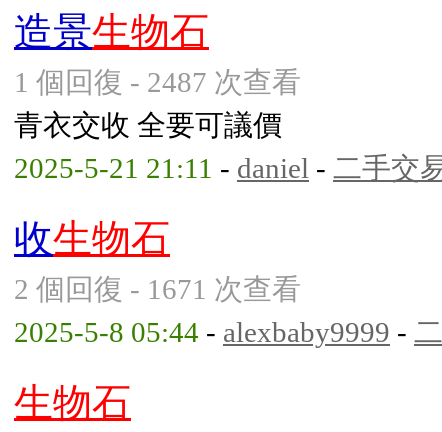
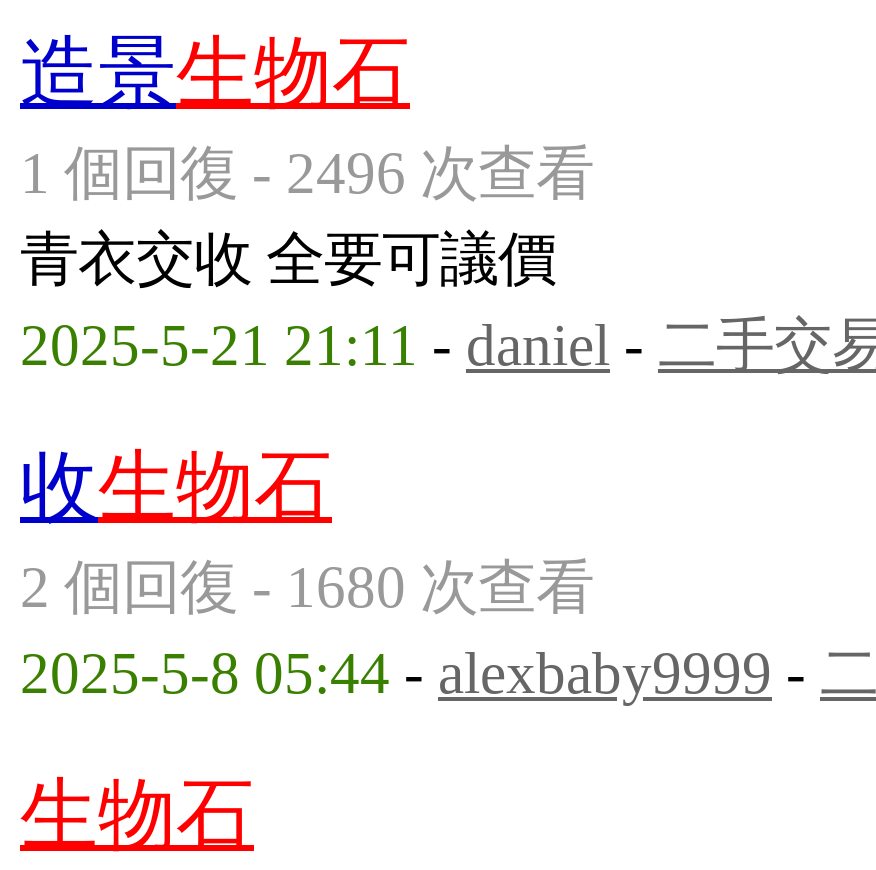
[14,66,301,98] 1 個回復 - 2487 次查看 -> [20,141,594,205] 1 個回復 - 2496 次查看
[14,273,301,305] 2 個回復 - 1671 次查看 -> [20,555,594,619] 2 個回復 - 1680 次查看

